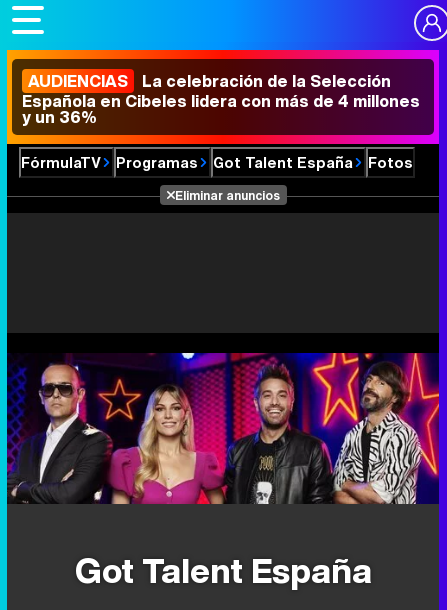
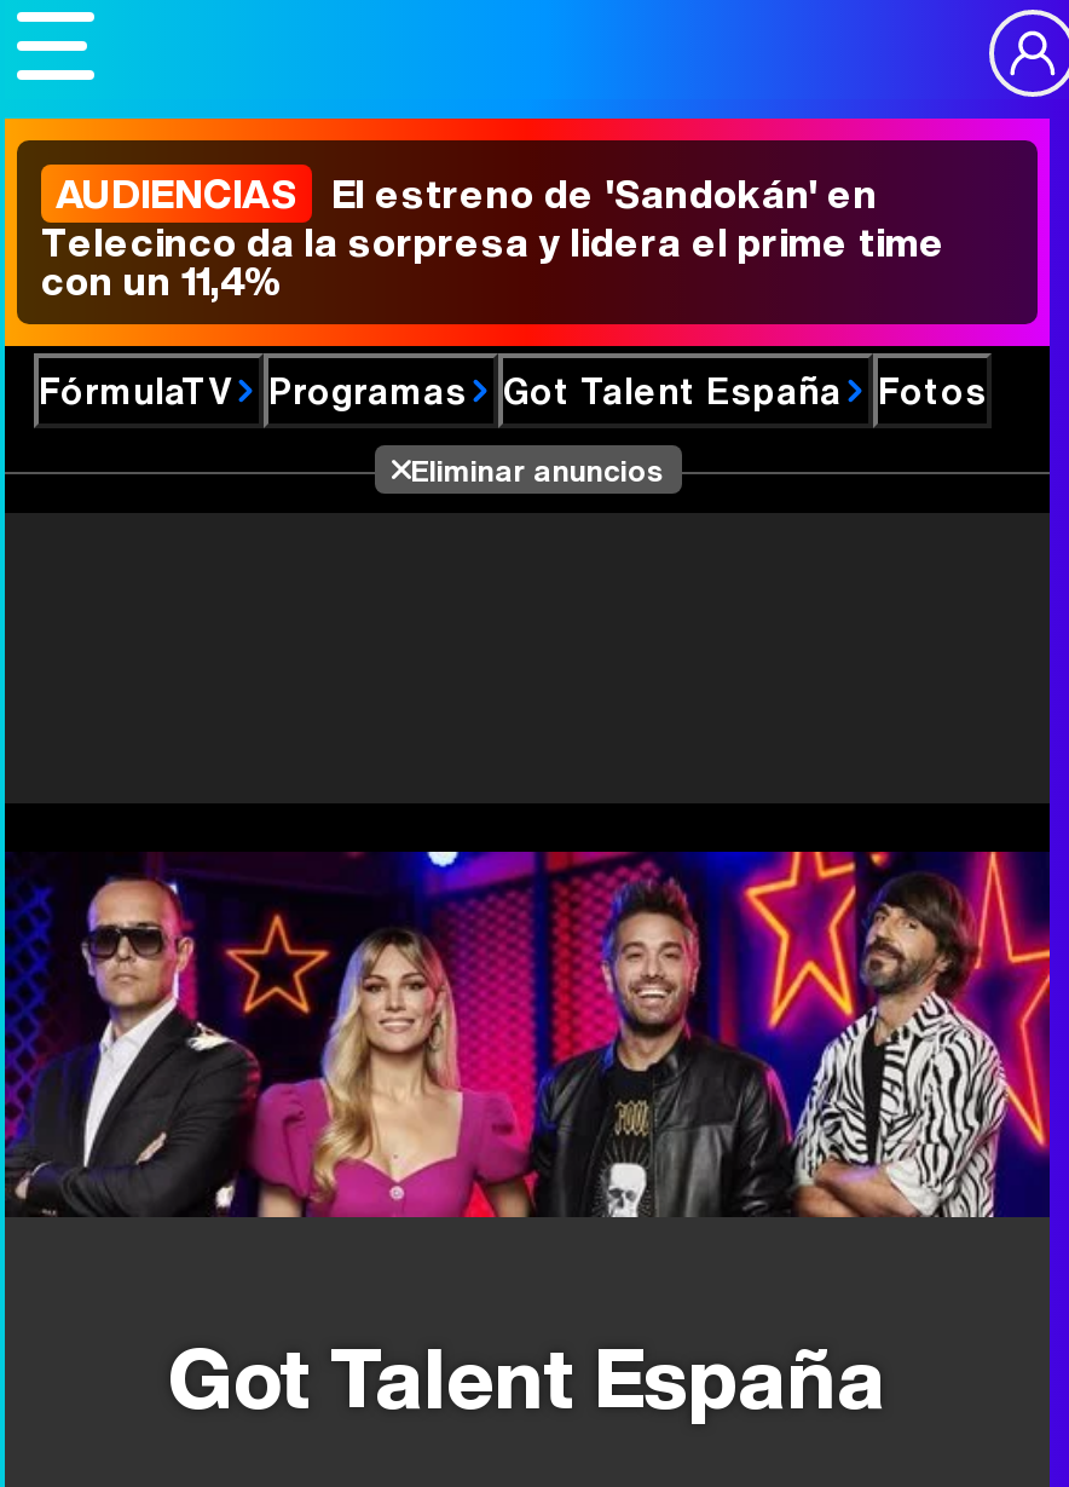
[22,69,420,129] AUDIENCIAS La celebración de la Selección | Española en Cibeles lidera con más de 4 millones | y un 36% -> [41,165,946,310] AUDIENCIAS El estreno de 'Sandokán' en | Telecinco da la sorpresa y lidera el prime time | con un 11,4%

